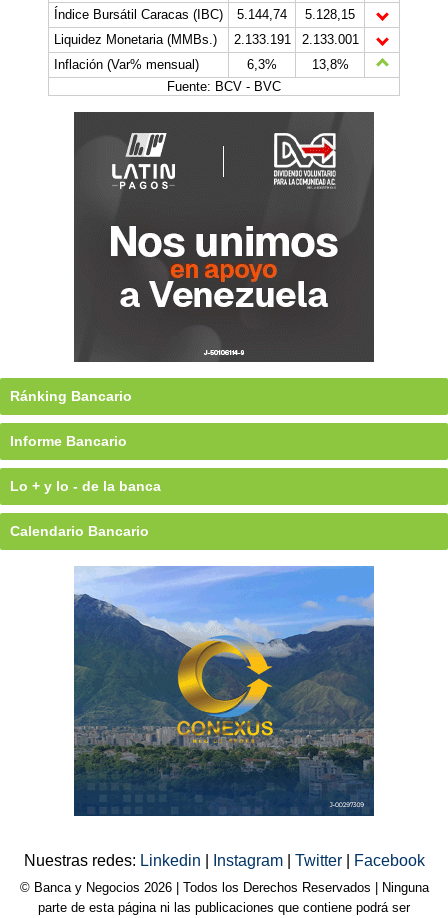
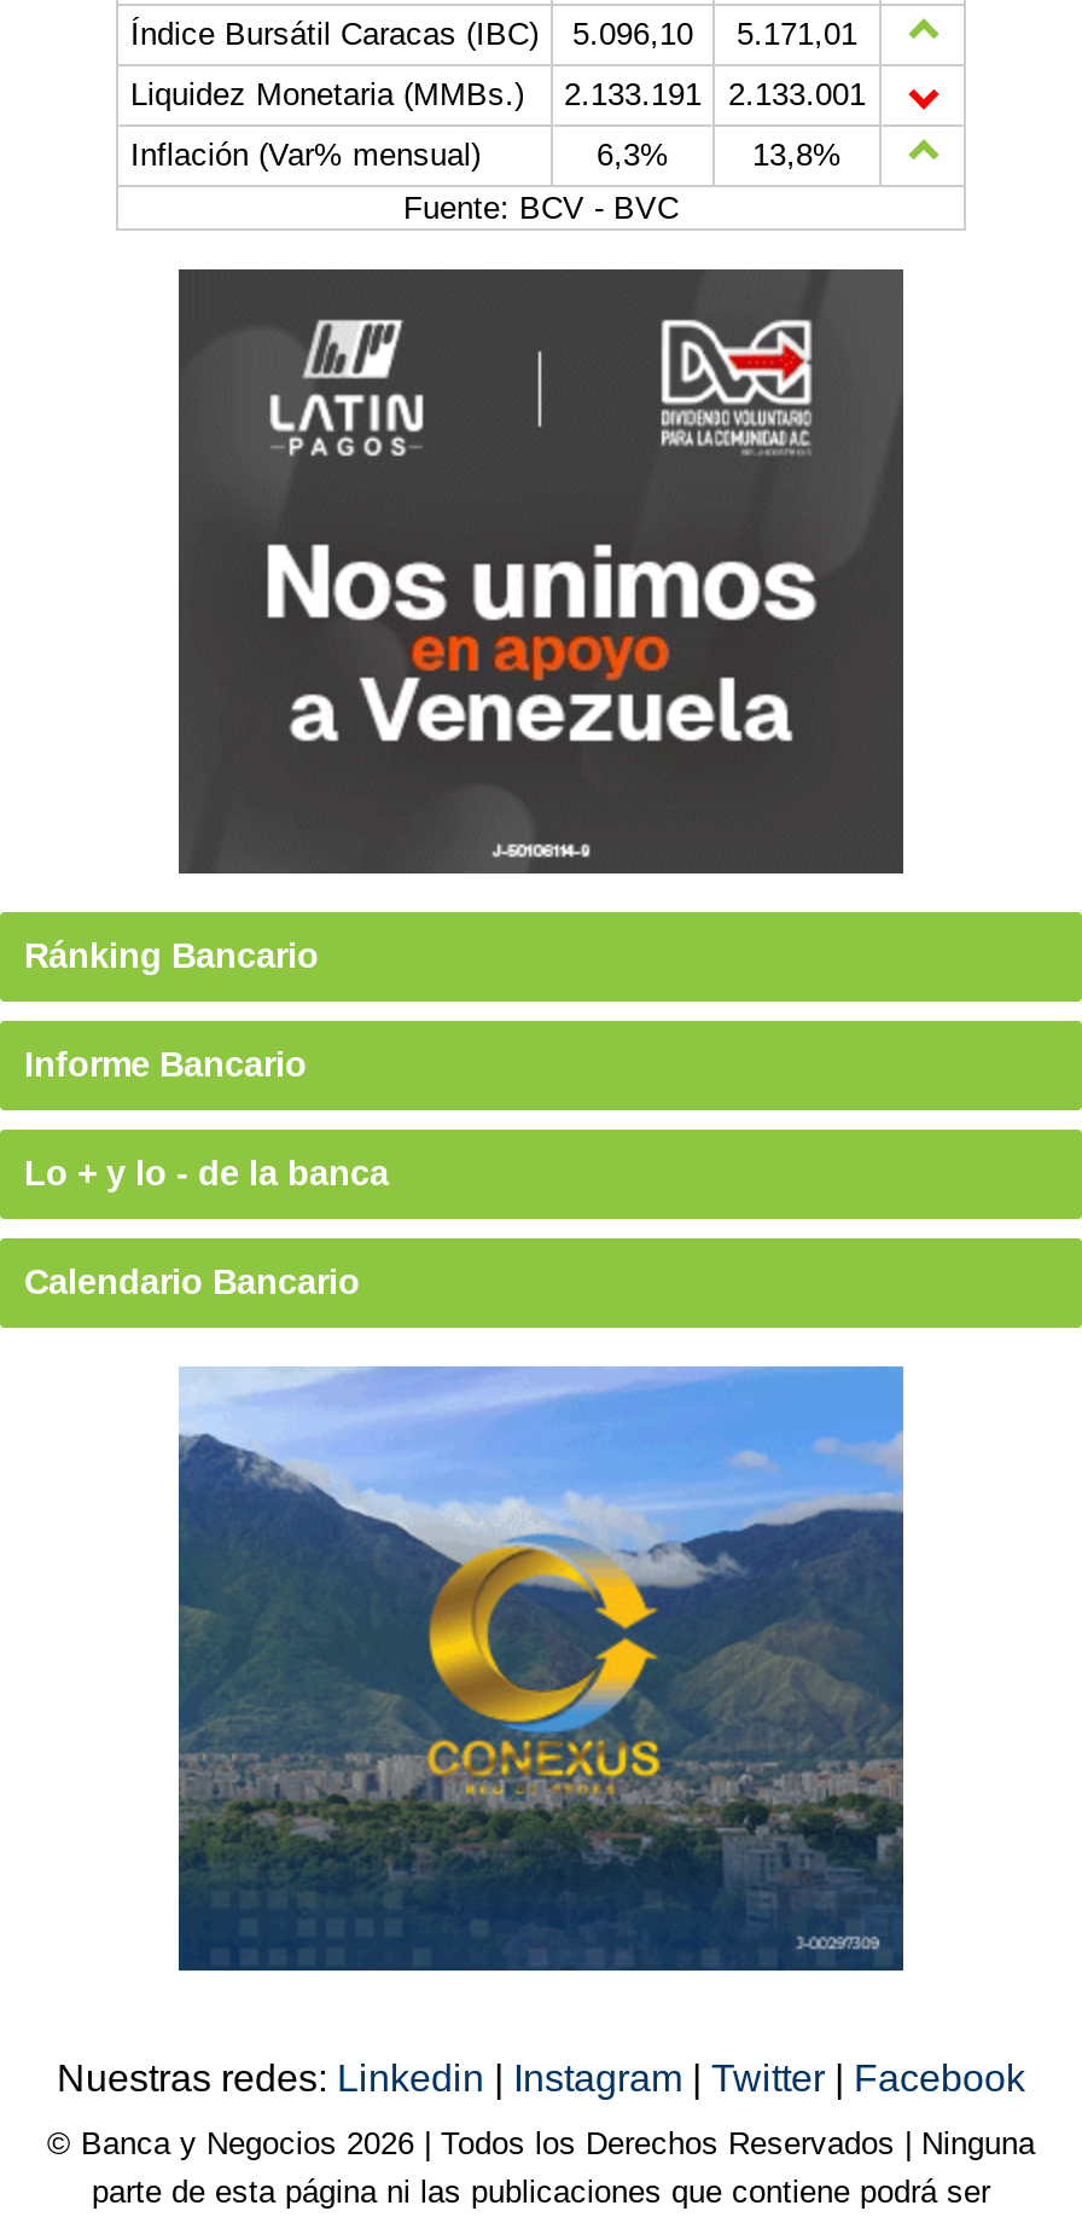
[237,7,287,22] 5.144,74 -> [572,16,693,53] 5.096,10
[305,7,355,22] 5.128,15 -> [737,16,857,53] 5.171,01

